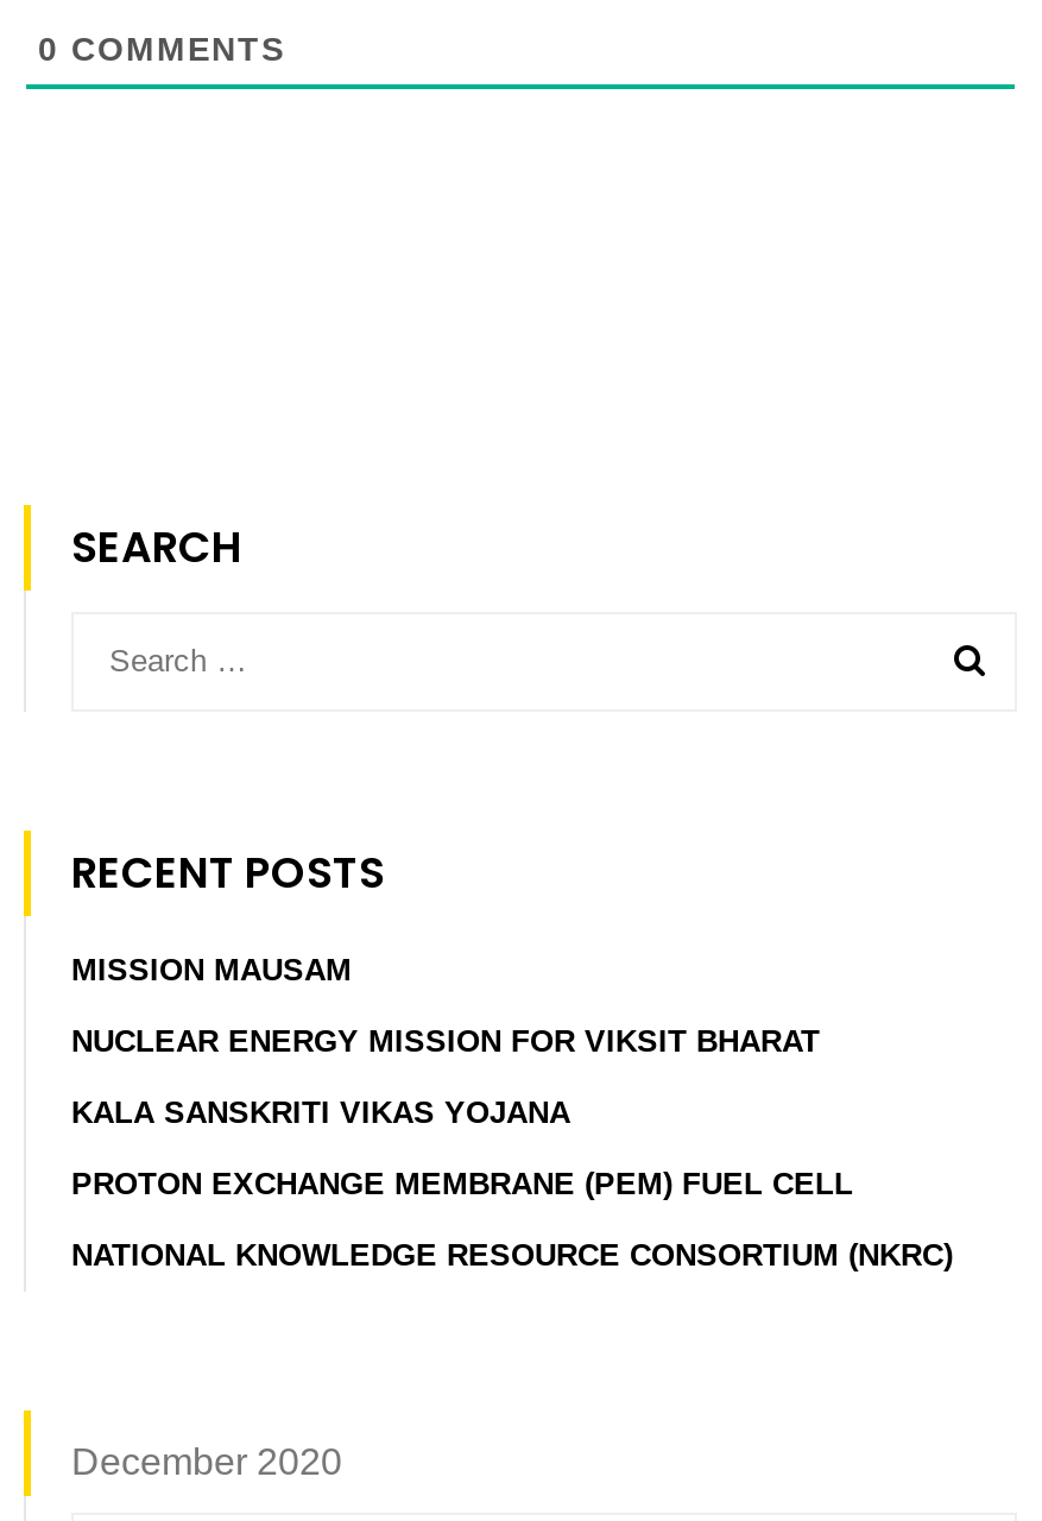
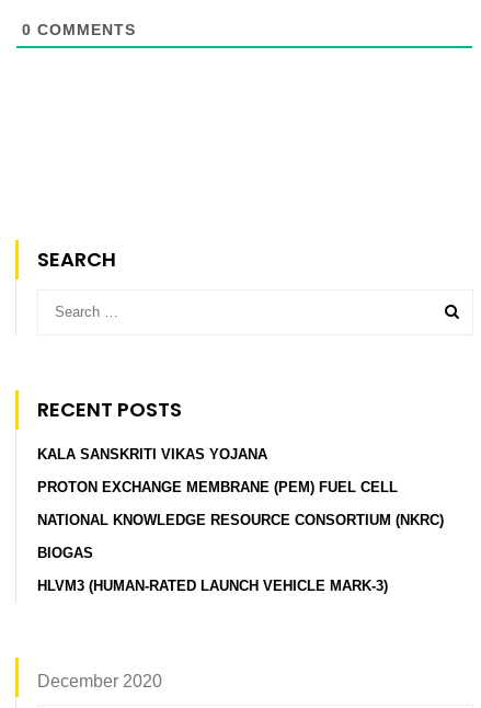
[71,951,820,1058] MISSION MAUSAM | NUCLEAR ENERGY MISSION FOR VIKSIT BHARAT -> none
moved [71,1093,953,1271] -> [37,446,444,528]: KALA SANSKRITI VIKAS YOJANA | PROTON EXCHANGE MEMBRANE (PEM) FUEL CELL | NATIONAL KNOWLEDGE RESOURCE CONSORTIUM (NKRC)
none -> [37,544,388,593] BIOGAS | HLVM3 (HUMAN-RATED LAUNCH VEHICLE MARK-3)

